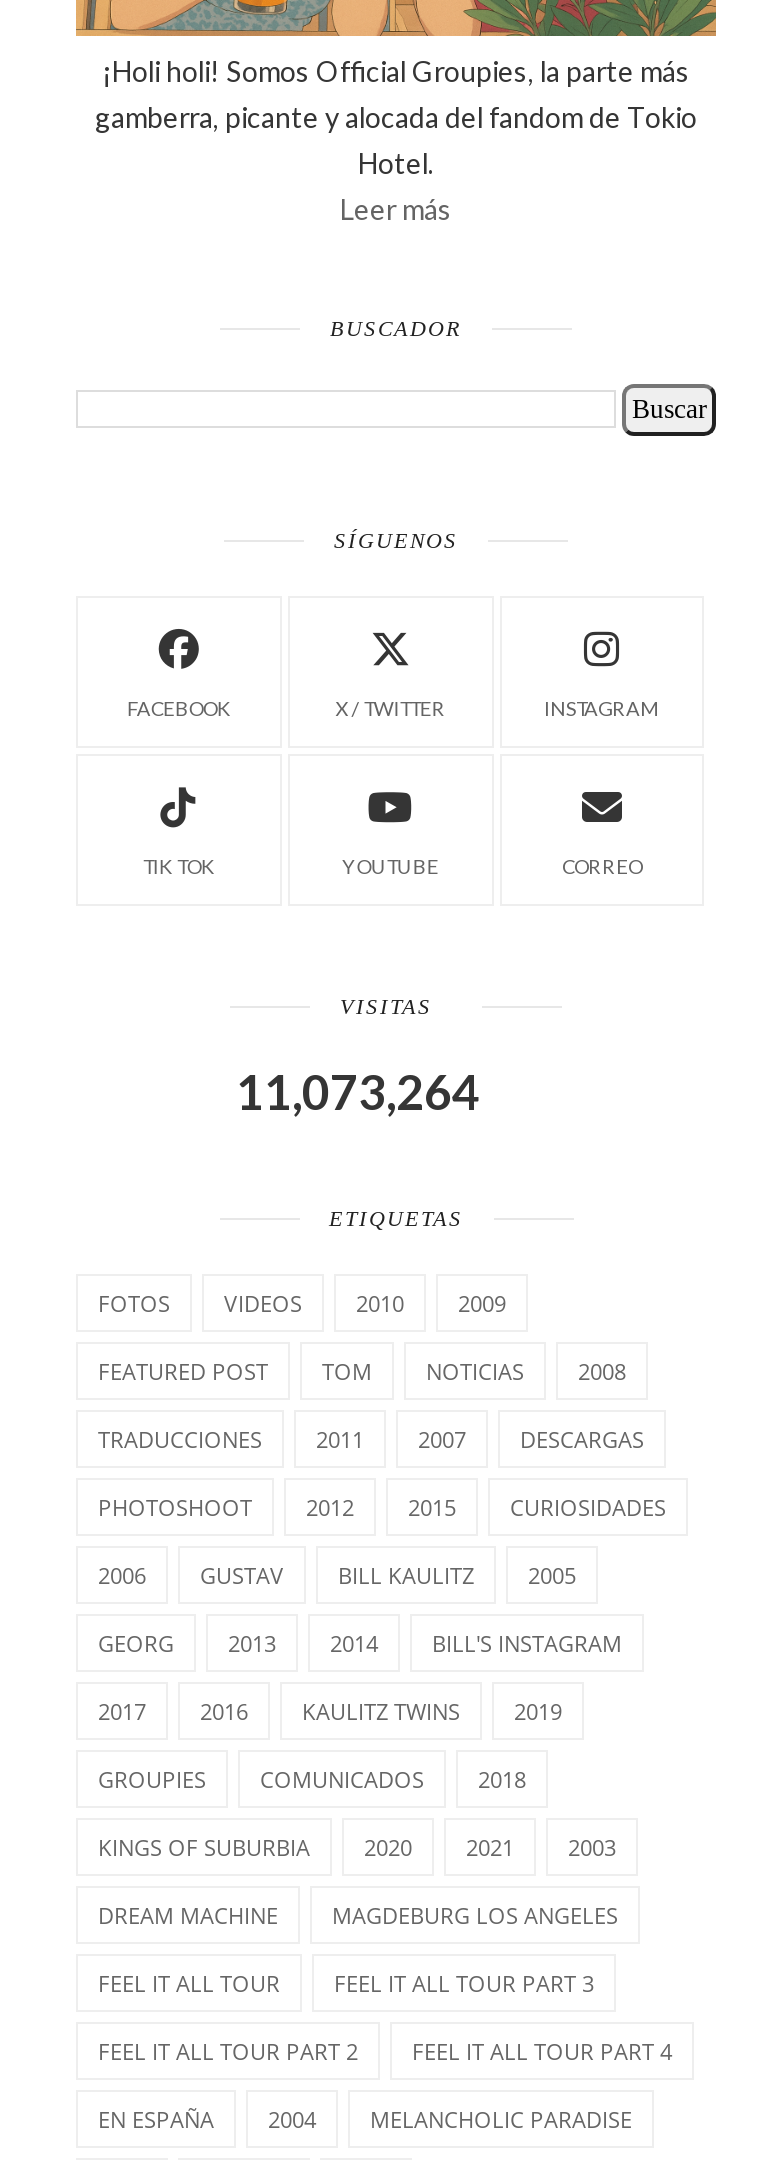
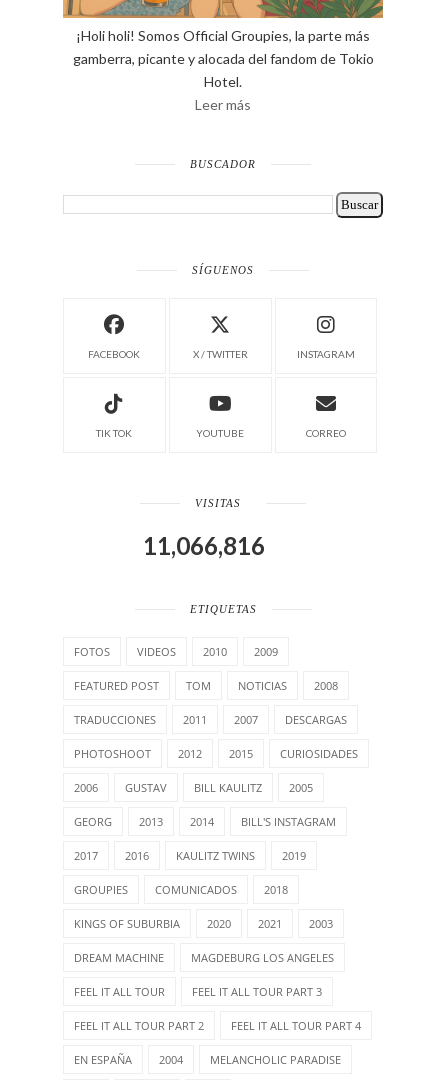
[236,1061,480,1119] 11,073,264 -> [143,530,265,559] 11,066,816

